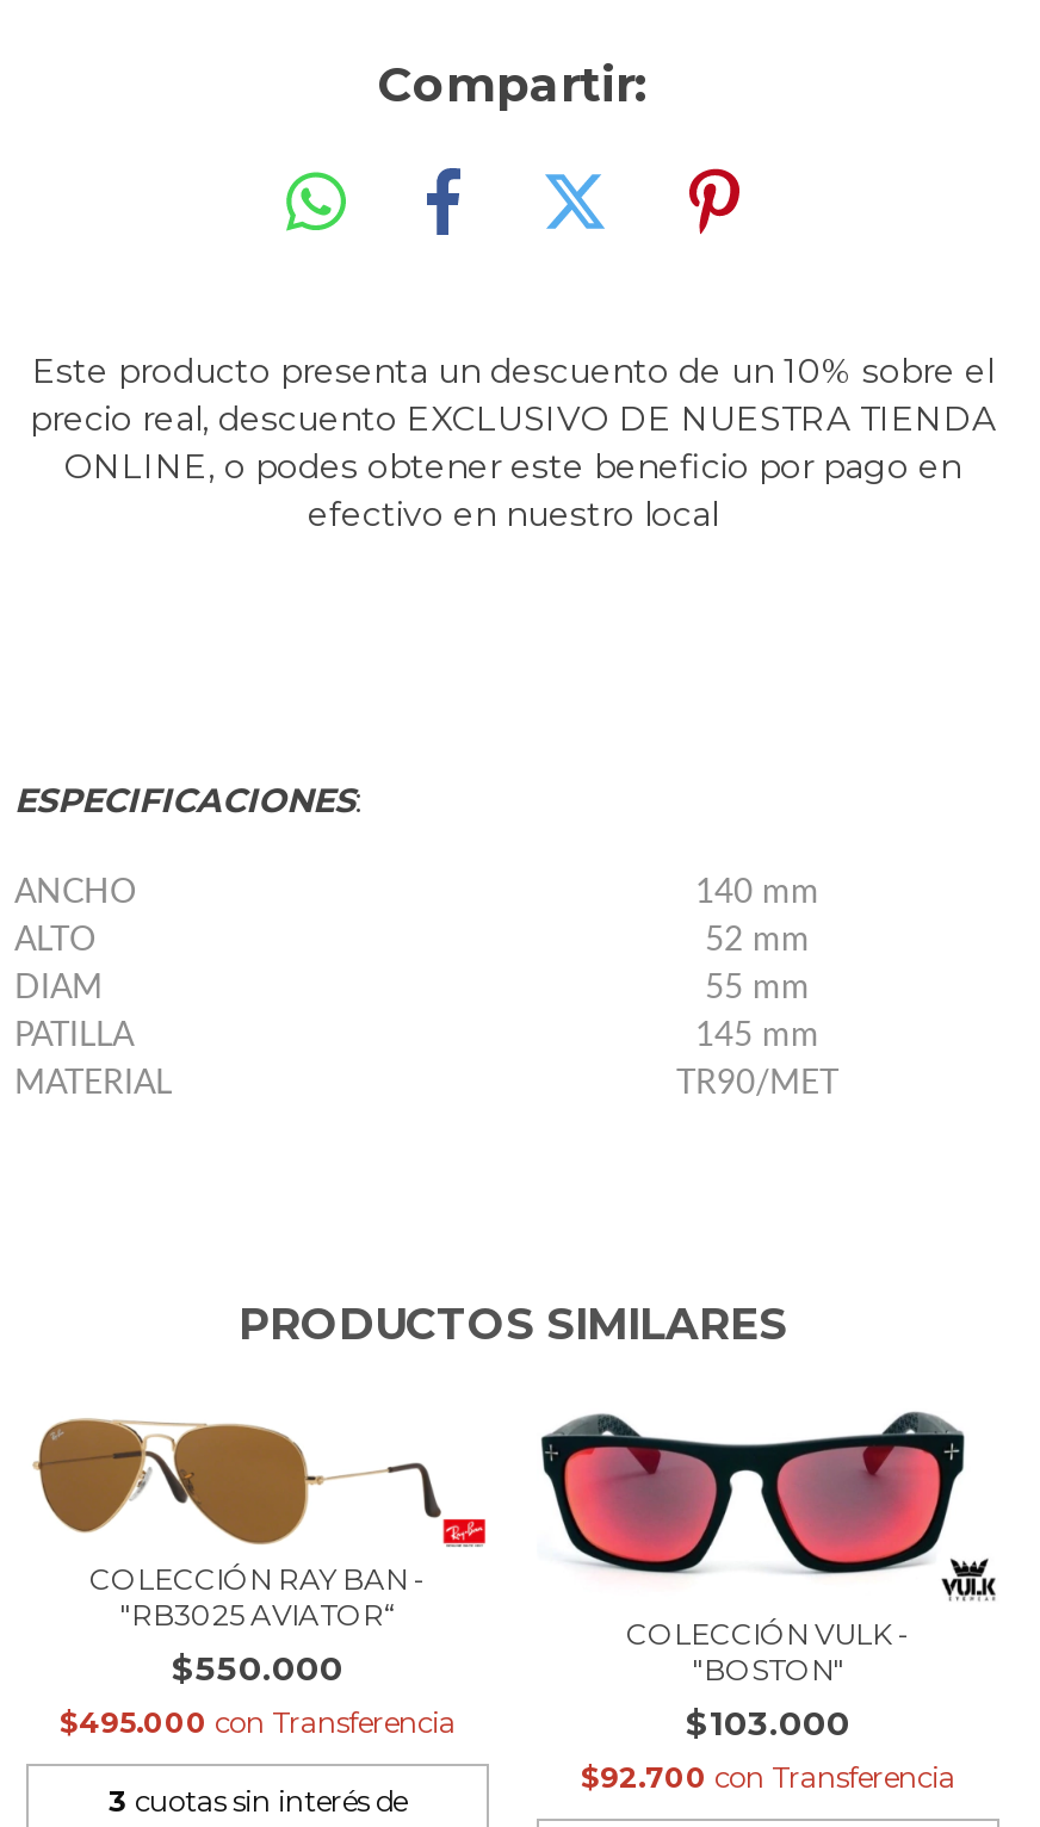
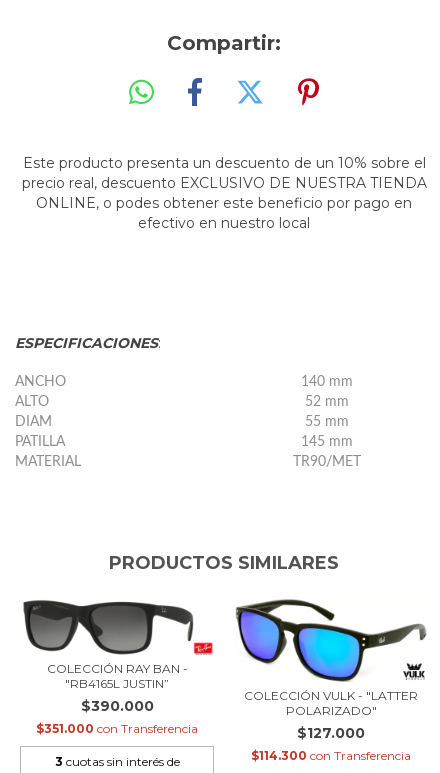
[33,1413,482,1740] [image] | "RB3025 AVIATOR“ | $550.000 | $495.000 con Transferencia -> [22,599,212,736] [image] | "RB4165L JUSTIN” | $390.000 | $351.000 con Transferencia
[541,1411,997,1796] [image] | COLECCIÓN VULK - | "BOSTON" | $103.000 | $92.700 con Transferencia -> [236,598,427,763] [image] | COLECCIÓN VULK - "LATTER | POLARIZADO" | $127.000 | $114.300 con Transferencia

